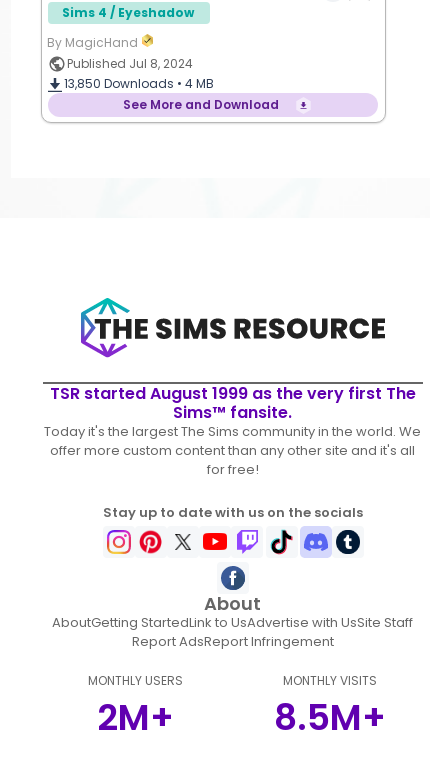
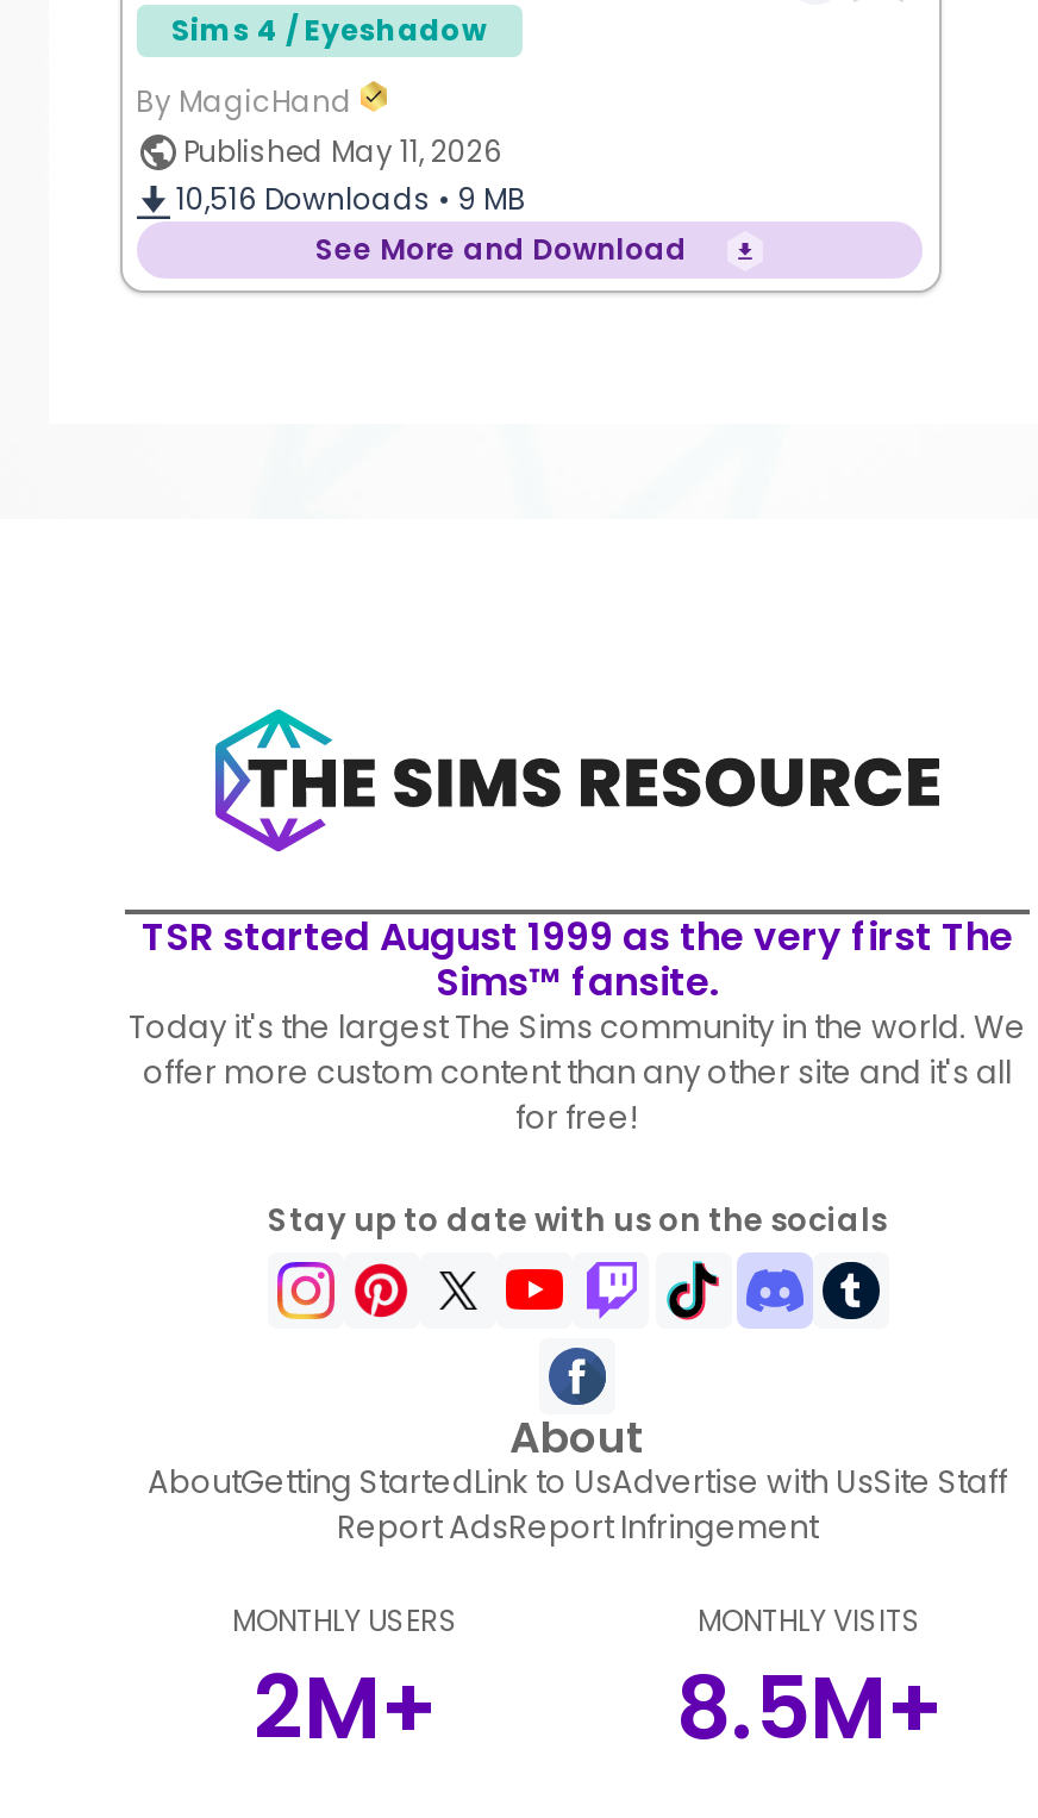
[67,55,193,72] Published Jul 8, 2024 -> [183,130,502,171] Published May 11, 2026
[64,75,214,92] 13,850 Downloads • 4 MB -> [176,178,526,219] 10,516 Downloads • 9 MB

